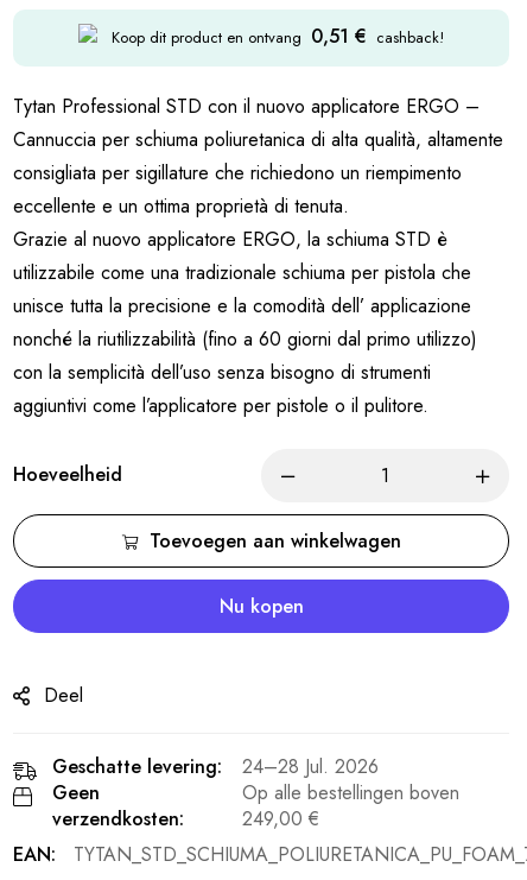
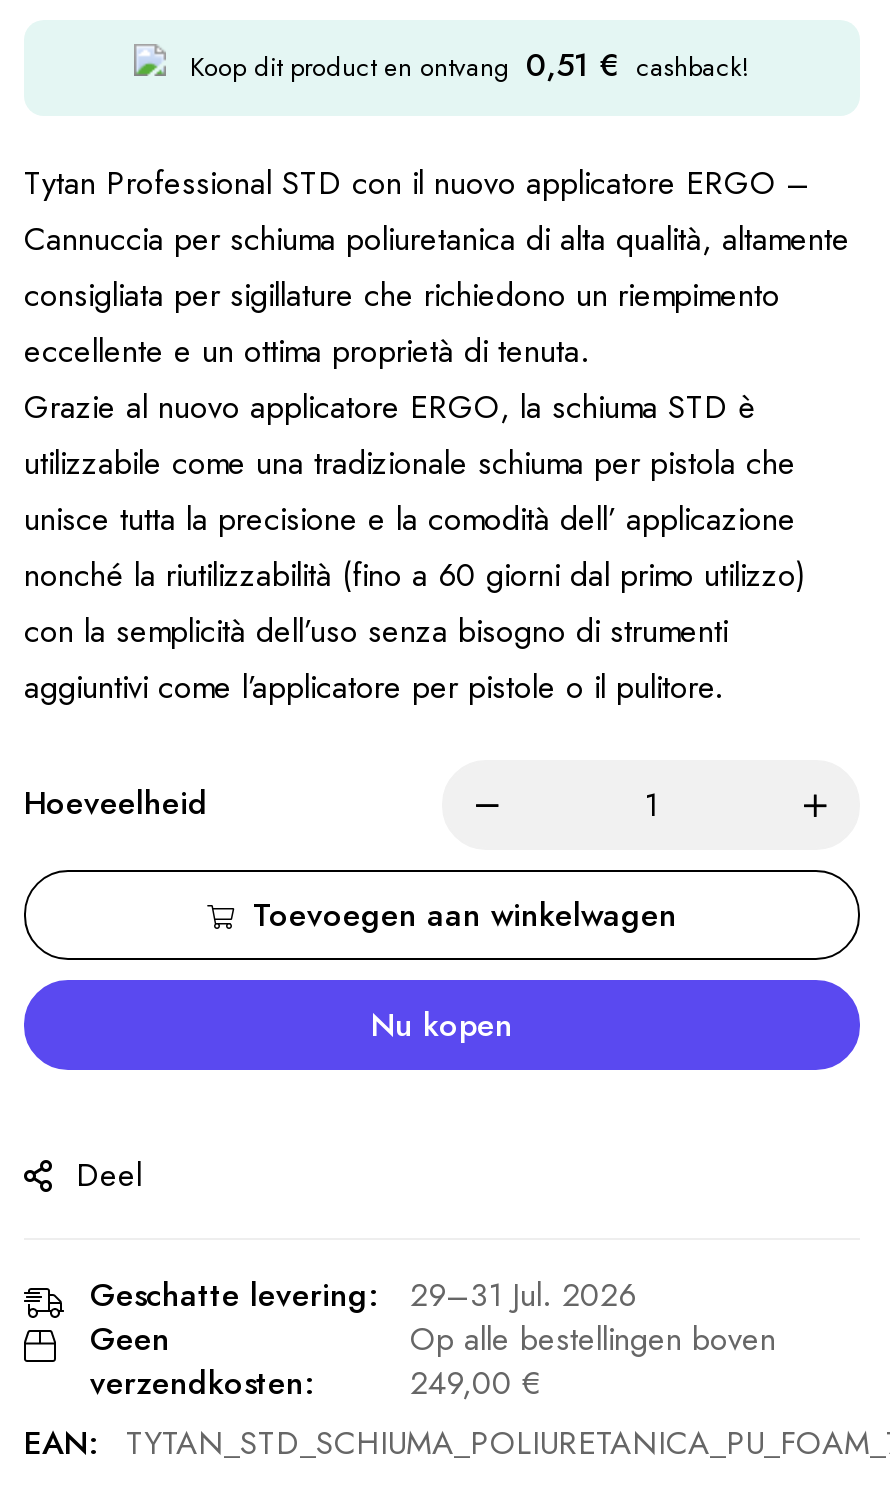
[52,753,379,780] Geschatte levering: 24–28 Jul. 2026 -> [90,1272,636,1318] Geschatte levering: 29–31 Jul. 2026

